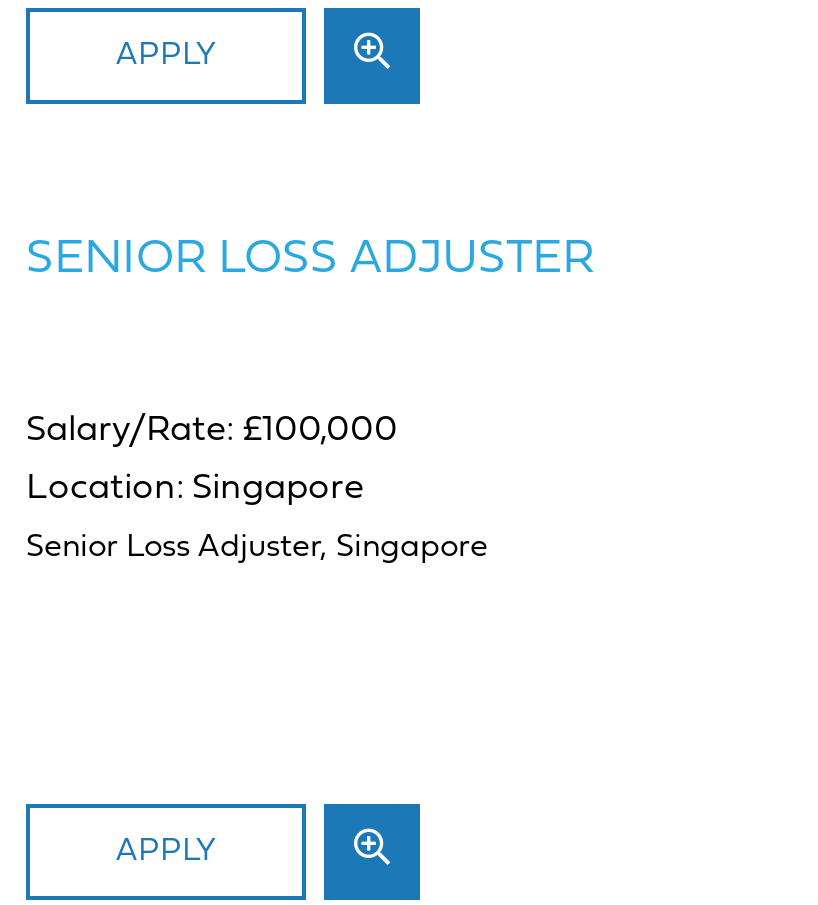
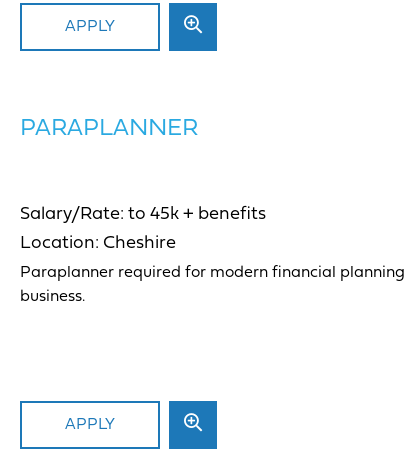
[26,238,594,282] SENIOR LOSS ADJUSTER -> [20,118,198,140] PARAPLANNER
[26,416,488,562] Salary/Rate: £100,000 | Location: Singapore | Senior Loss Adjuster, Singapore -> [20,207,405,304] Salary/Rate: to 45k + benefits | Location: Cheshire | Paraplanner required for modern financial planning | business.

